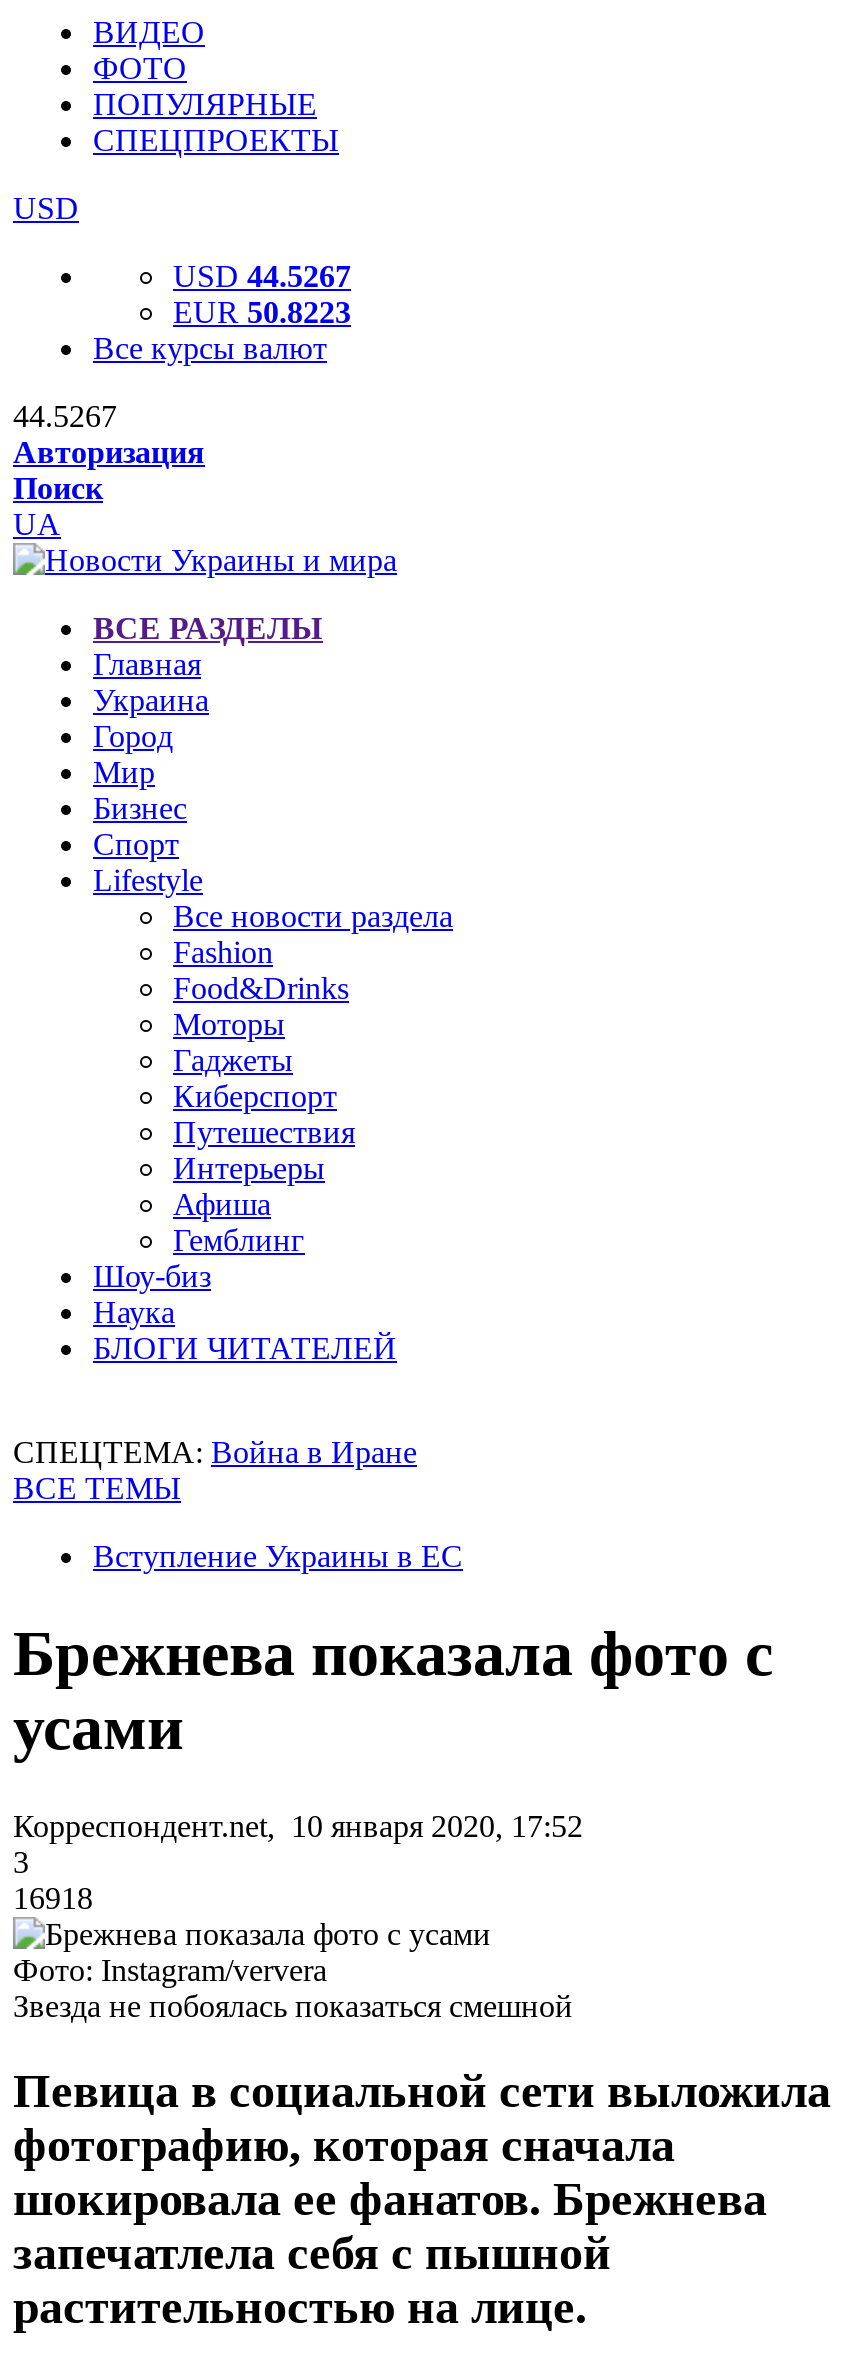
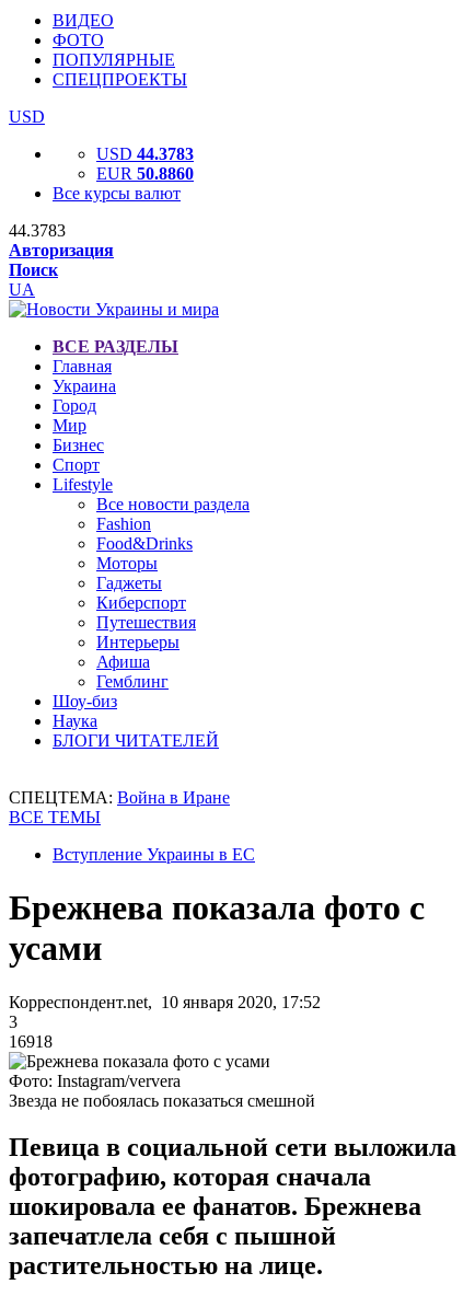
[173,259,351,293] USD 44.5267 -> [96,144,194,163] USD 44.3783
[173,295,351,329] EUR 50.8223 -> [96,164,194,183] EUR 50.8860
[13,399,117,433] 44.5267 -> [9,221,66,240] 44.3783

